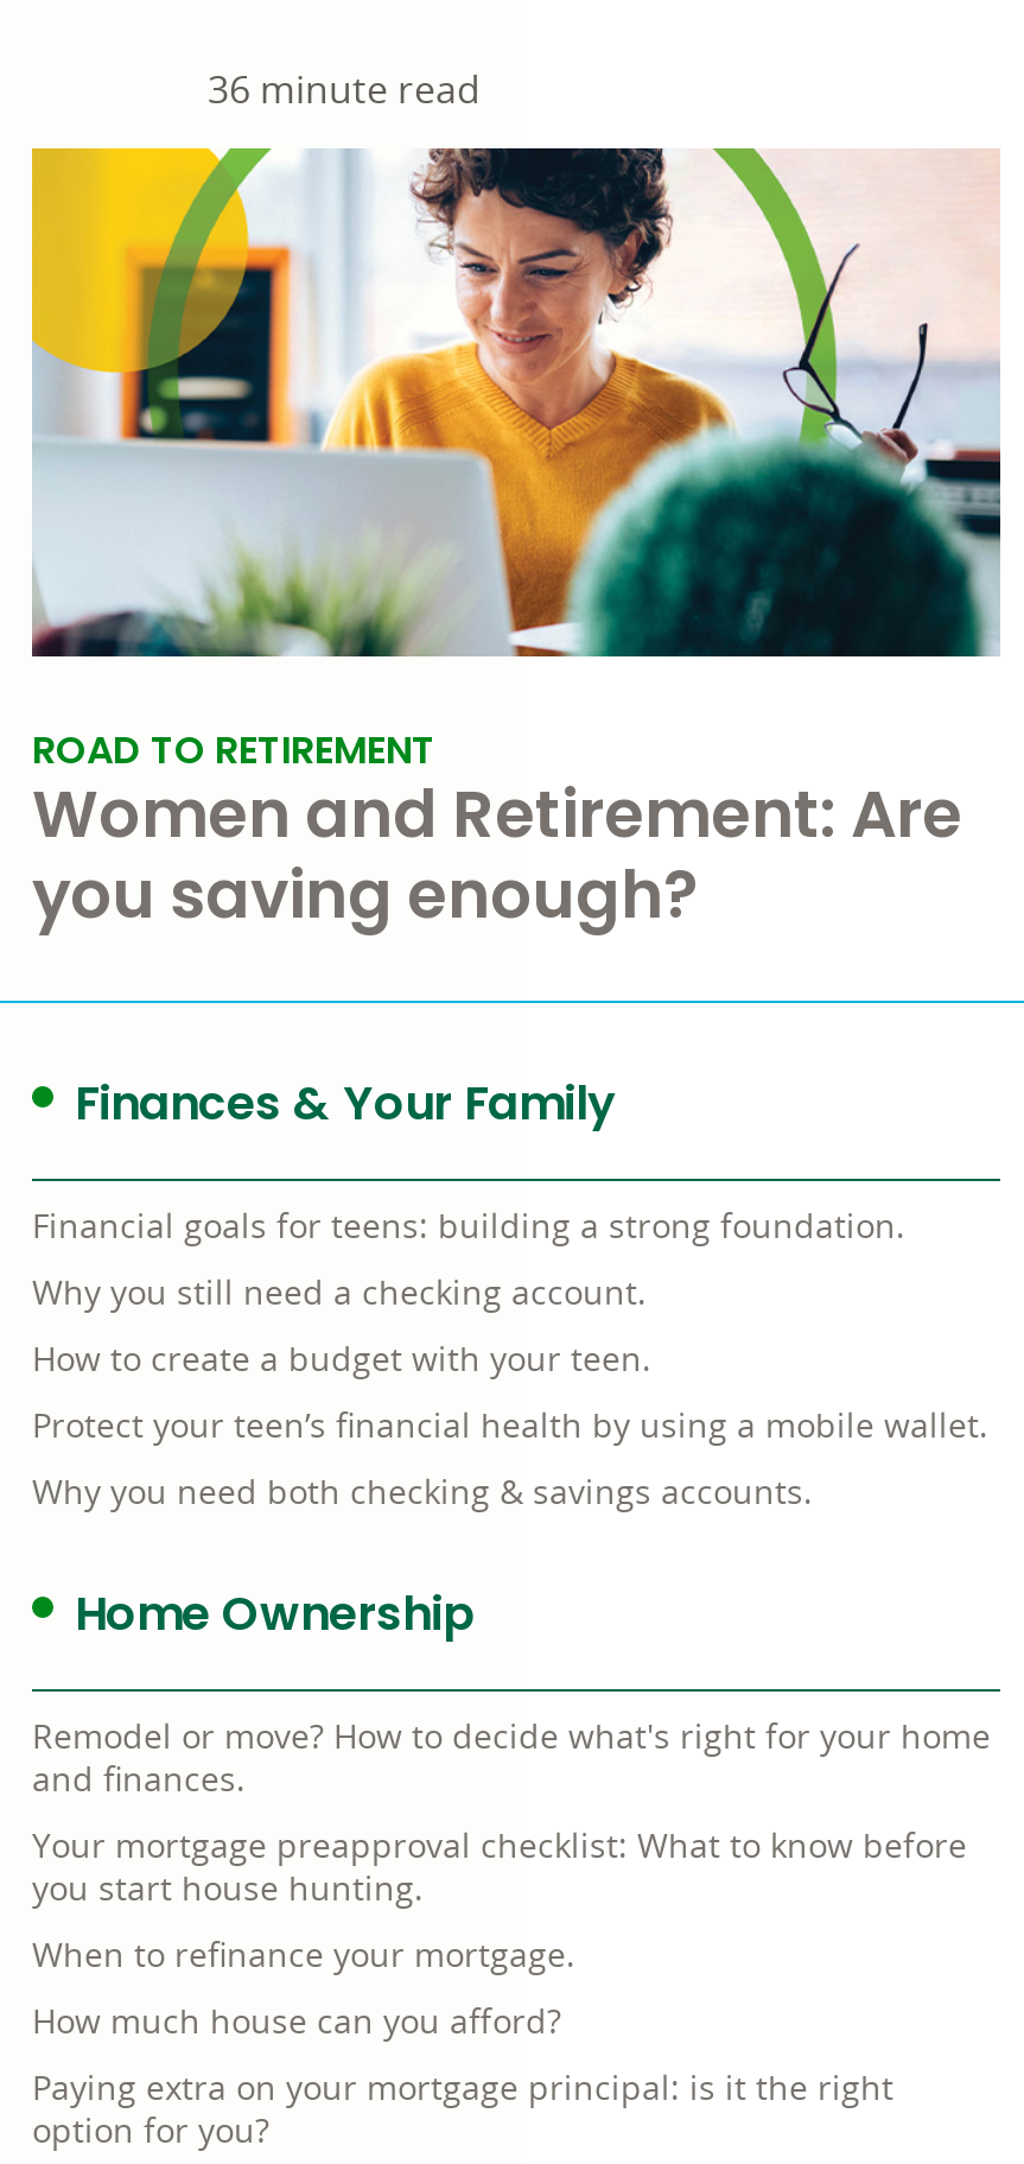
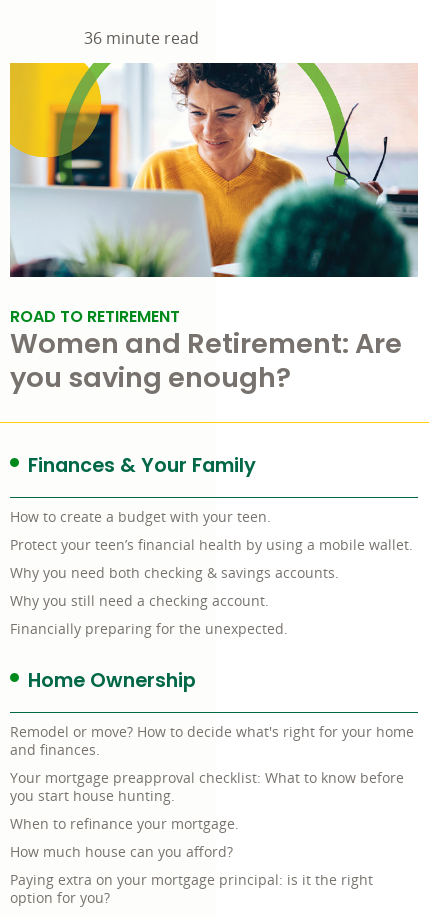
[32,1203,905,1248] Financial goals for teens: building a strong foundation. -> none
moved [32,1270,647,1315] -> [10,591,269,610]: Why you still need a checking account.
moved [32,1336,988,1514] -> [10,507,413,582]: How to create a budget with your teen. | Protect your teen’s financial health by using a mobile wallet. | Why you need both checking & savings accounts.
none -> [10,619,288,638] Financially preparing for the unexpected.

